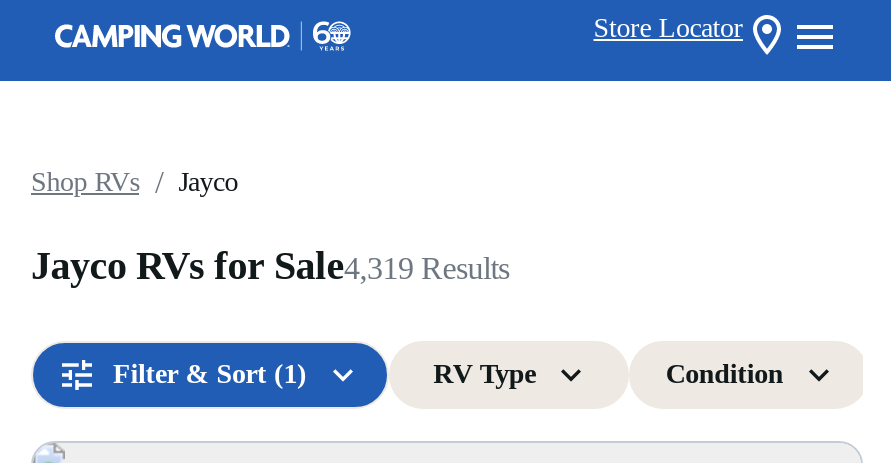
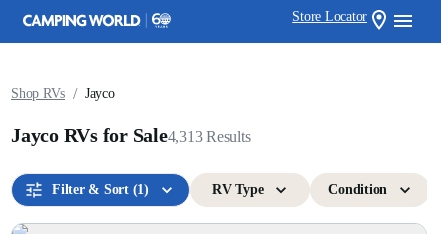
[31,243,509,287] Jayco RVs for Sale4,319 Results -> [11,124,250,146] Jayco RVs for Sale4,313 Results

